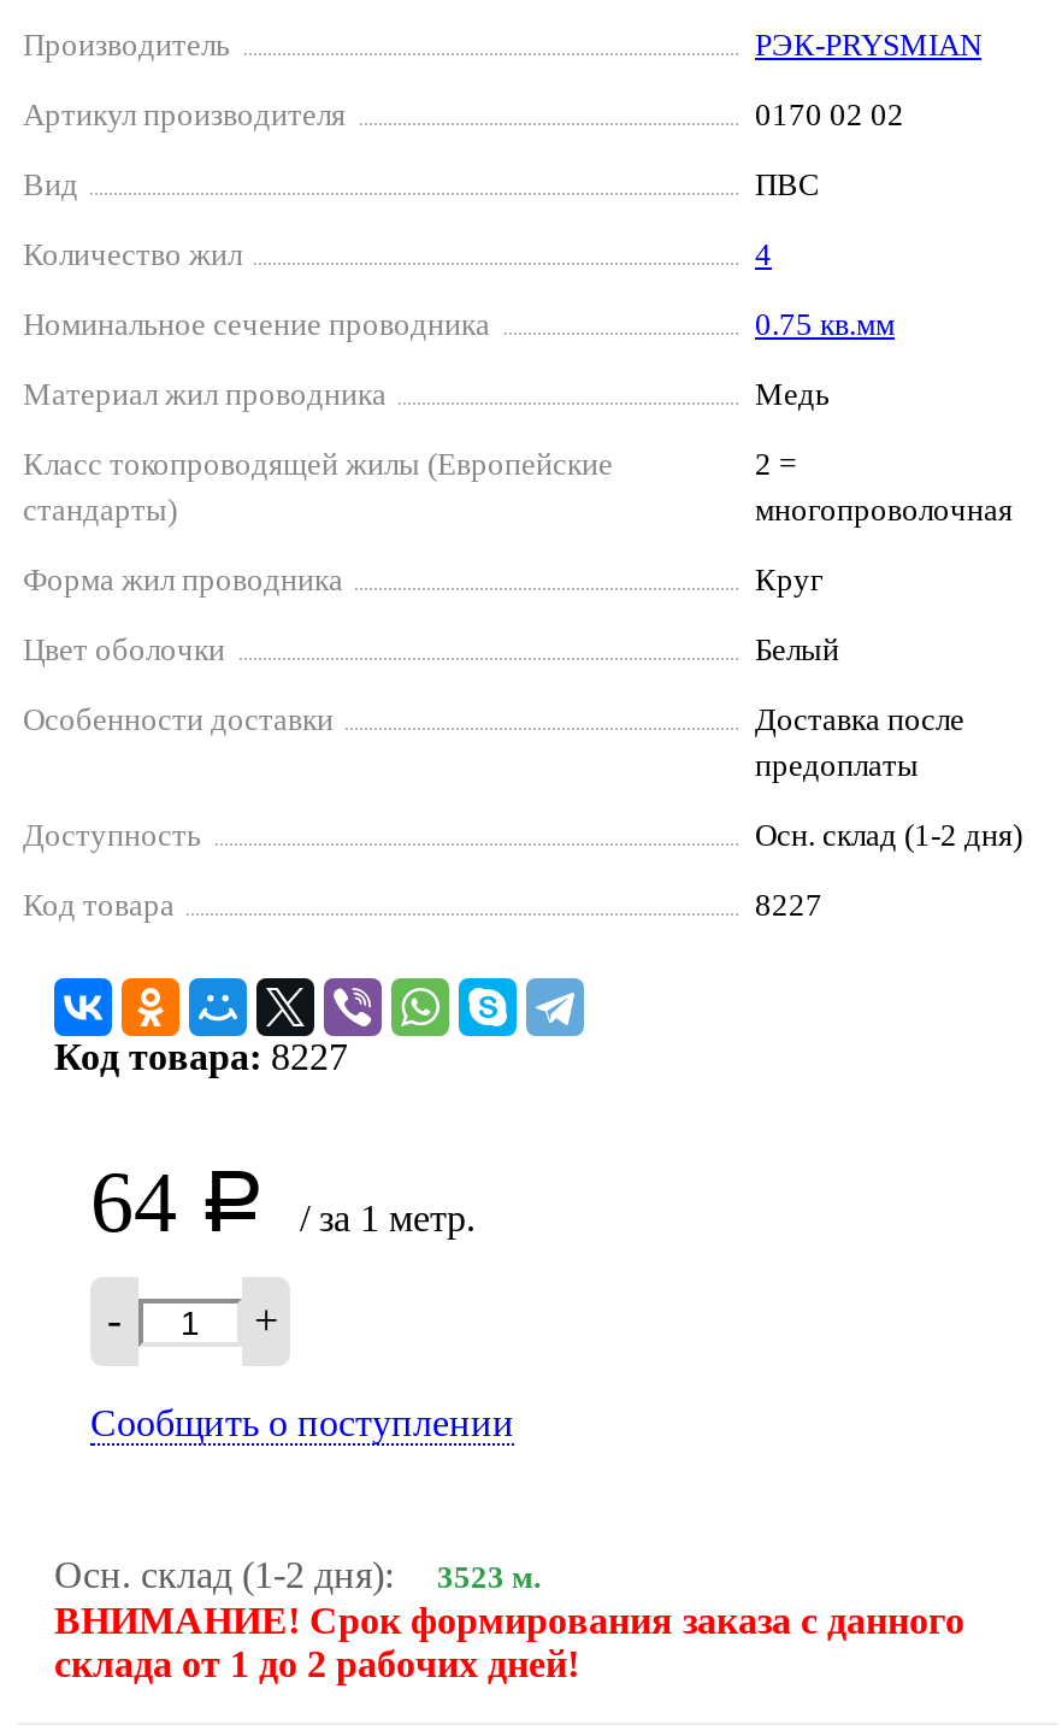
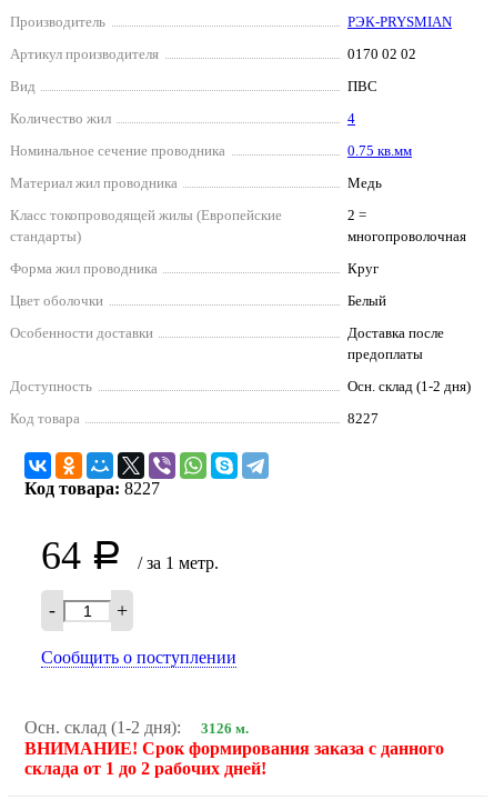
[54,1555,541,1596] Осн. склад (1-2 дня): 3523 м. -> [24,718,249,737] Осн. склад (1-2 дня): 3126 м.

